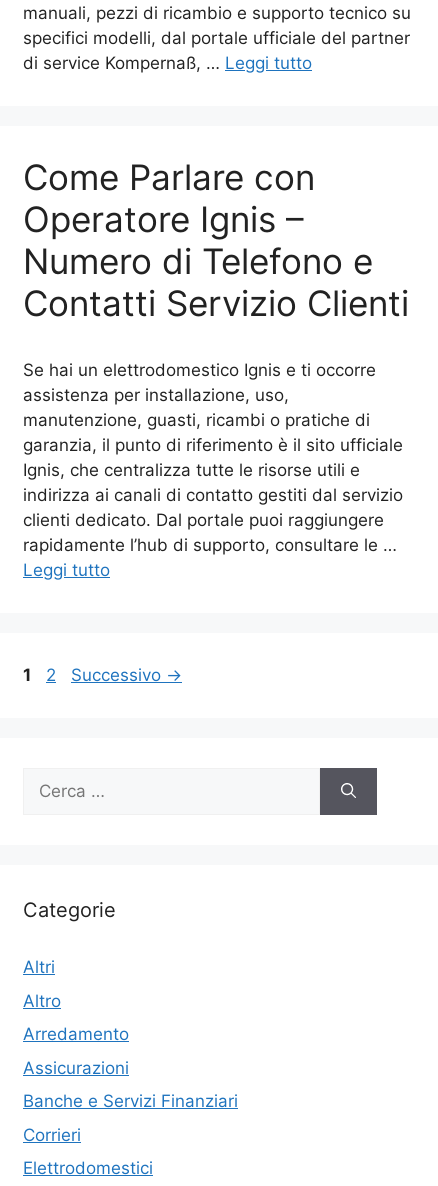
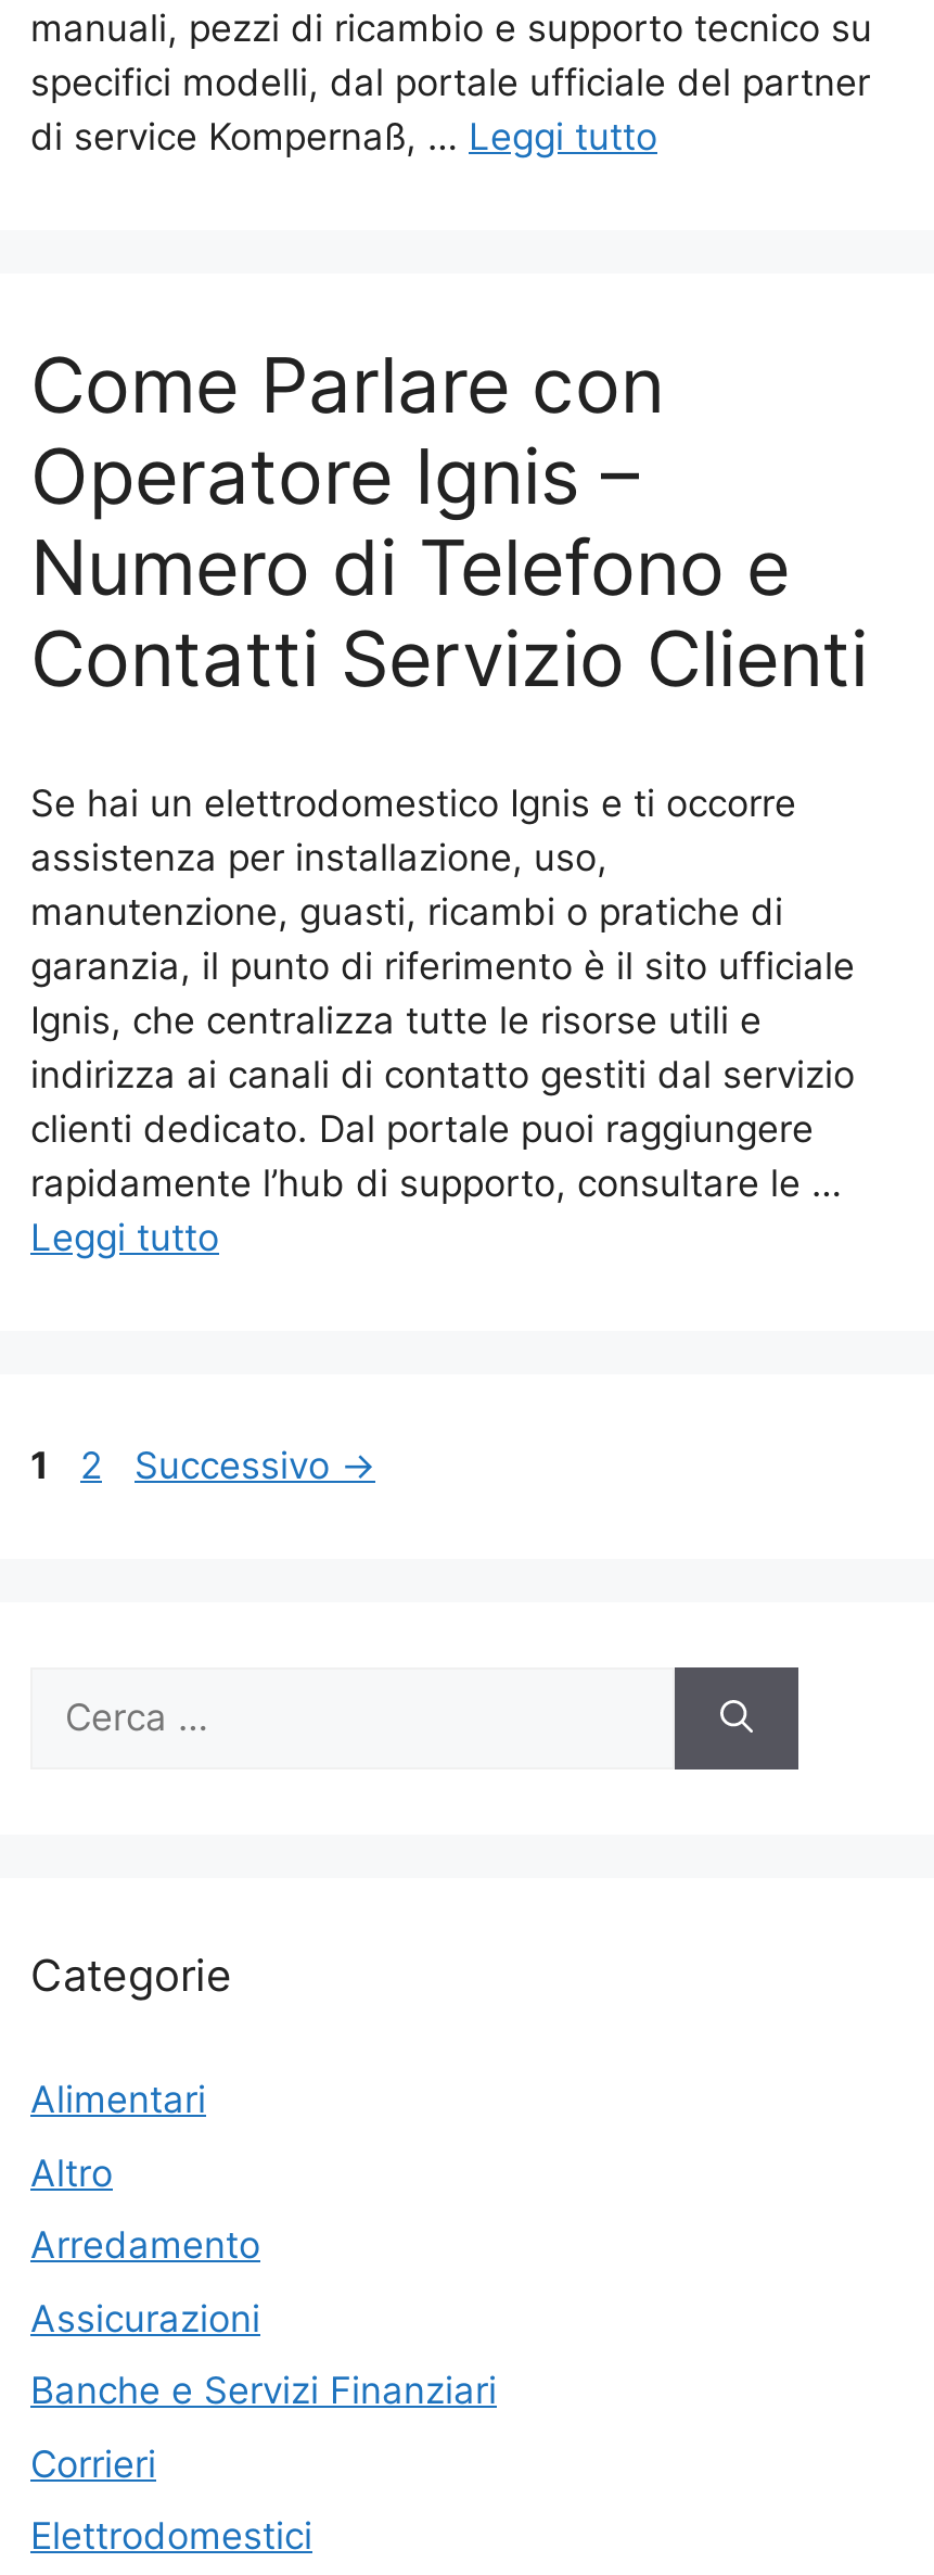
[23,957,55,977] Altri -> [30,2078,206,2121] Alimentari

